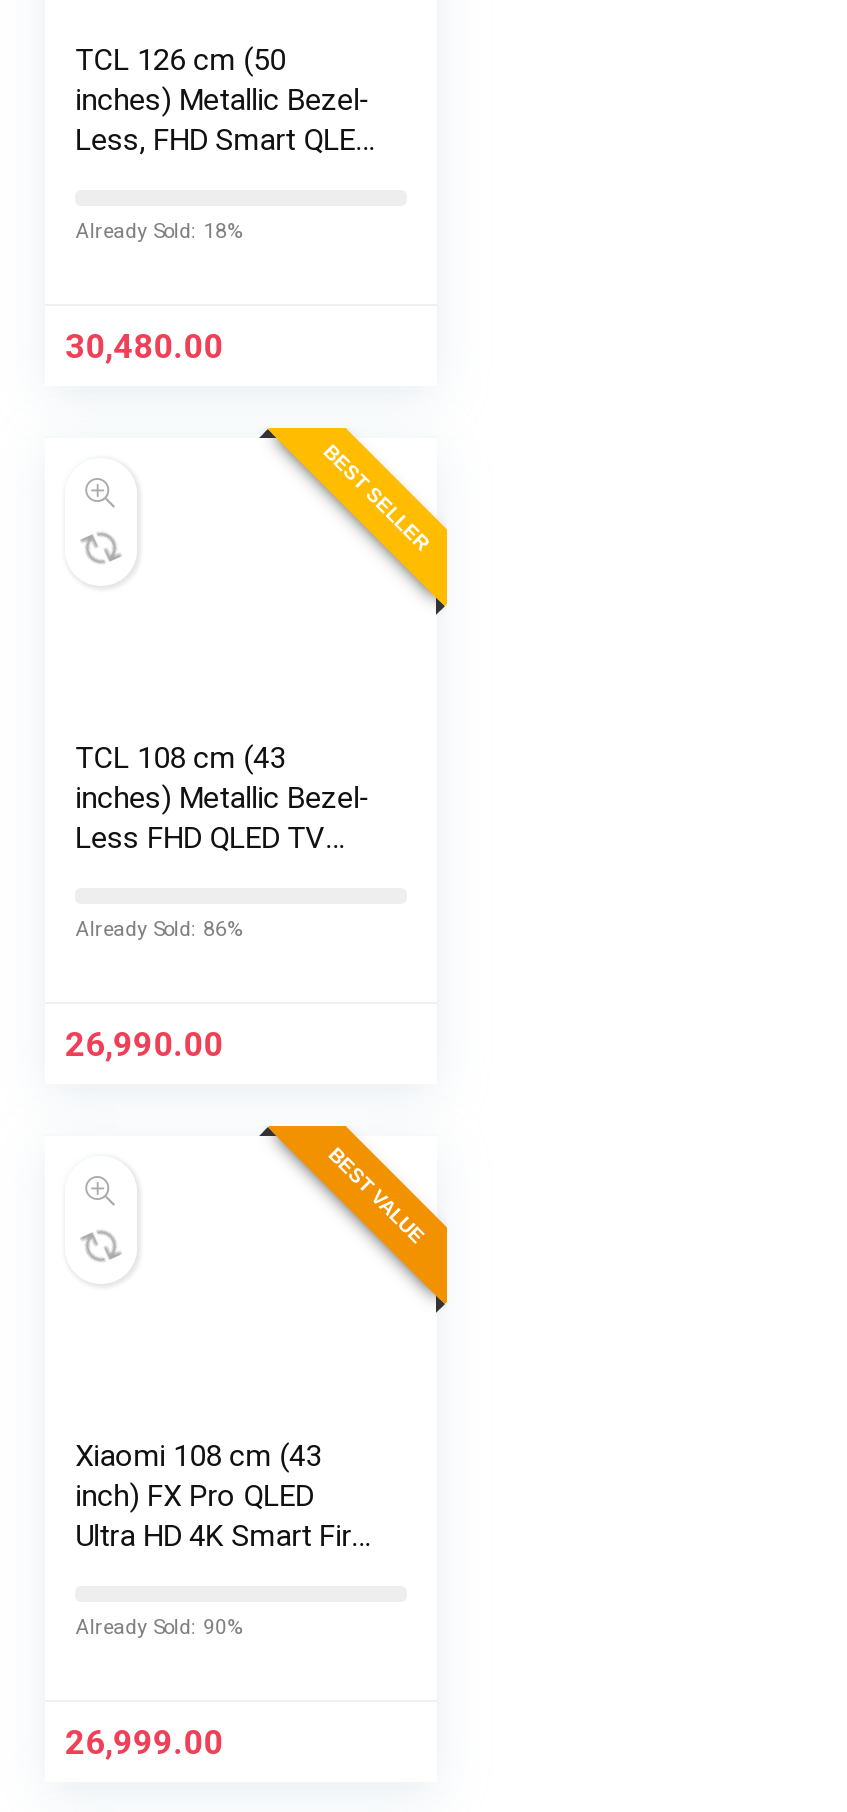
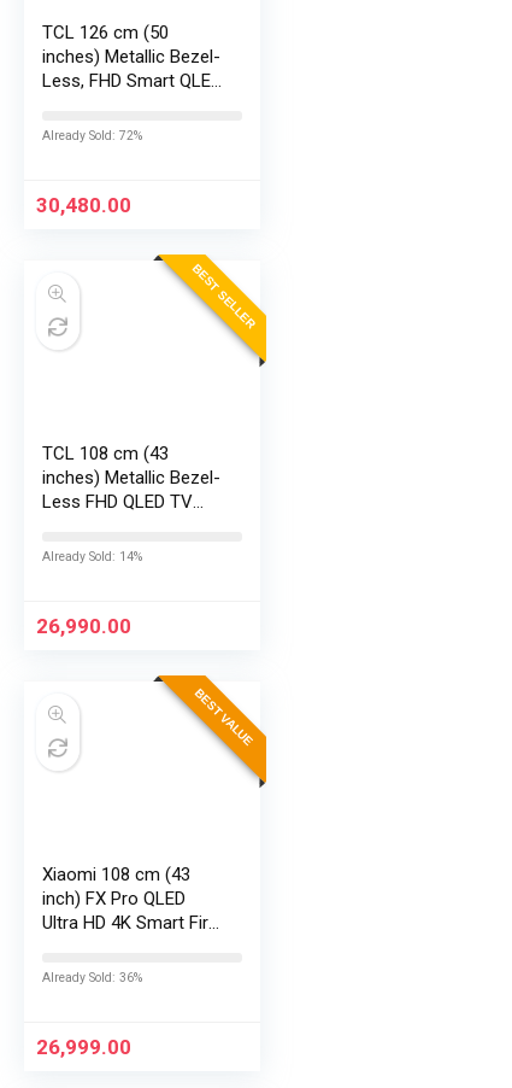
[75,218,241,244] Already Sold: 18% -> [42,128,142,143] Already Sold: 72%
[75,916,241,942] Already Sold: 86% -> [42,549,142,564] Already Sold: 14%
[75,1614,241,1640] Already Sold: 90% -> [42,970,142,985] Already Sold: 36%

